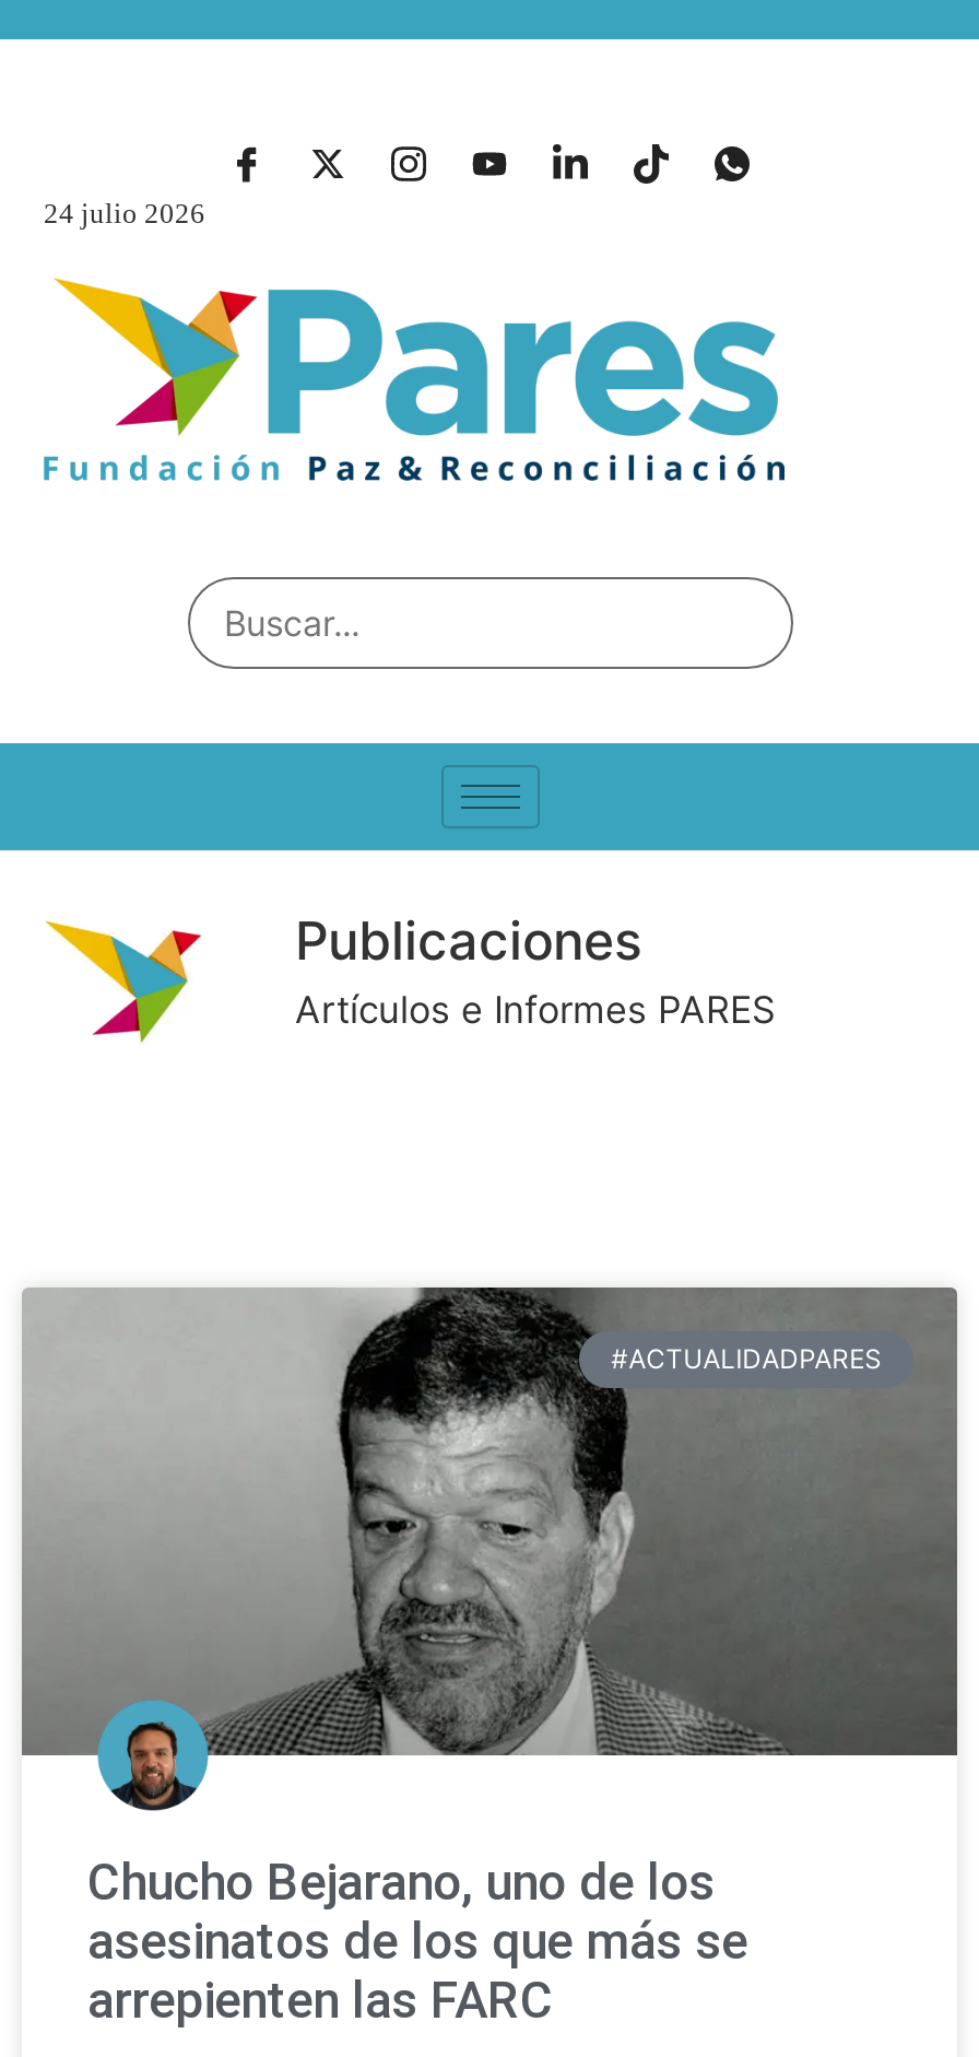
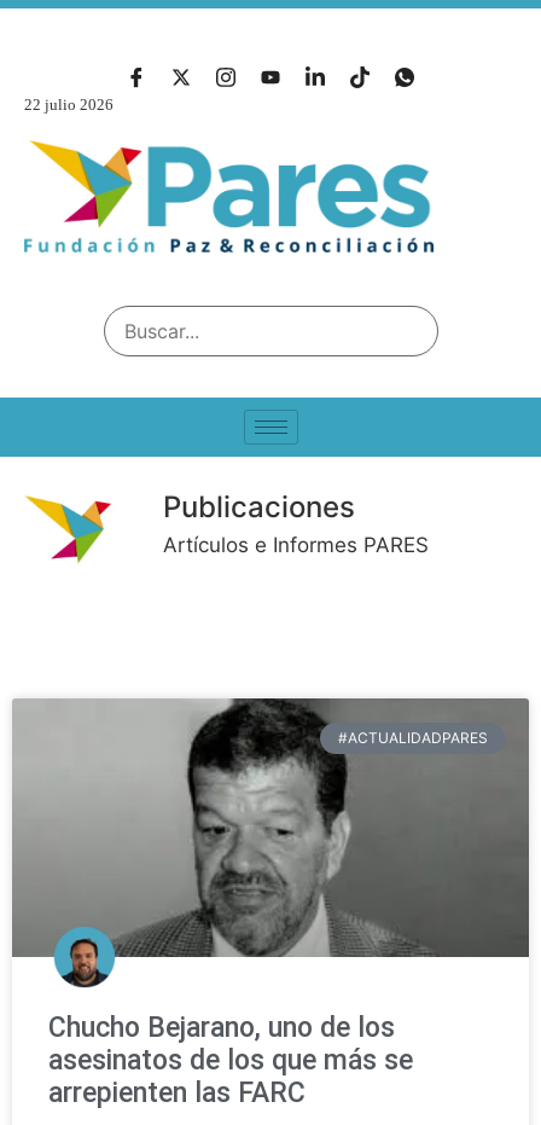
[44,197,205,230] 24 julio 2026 -> [24,95,114,114] 22 julio 2026

